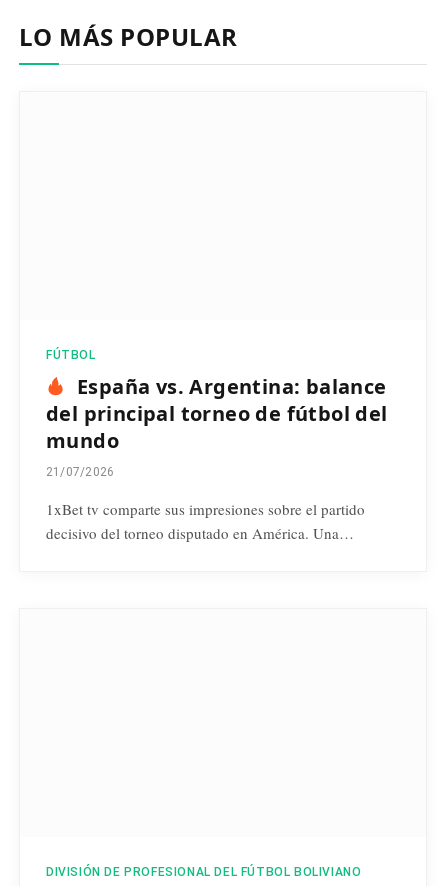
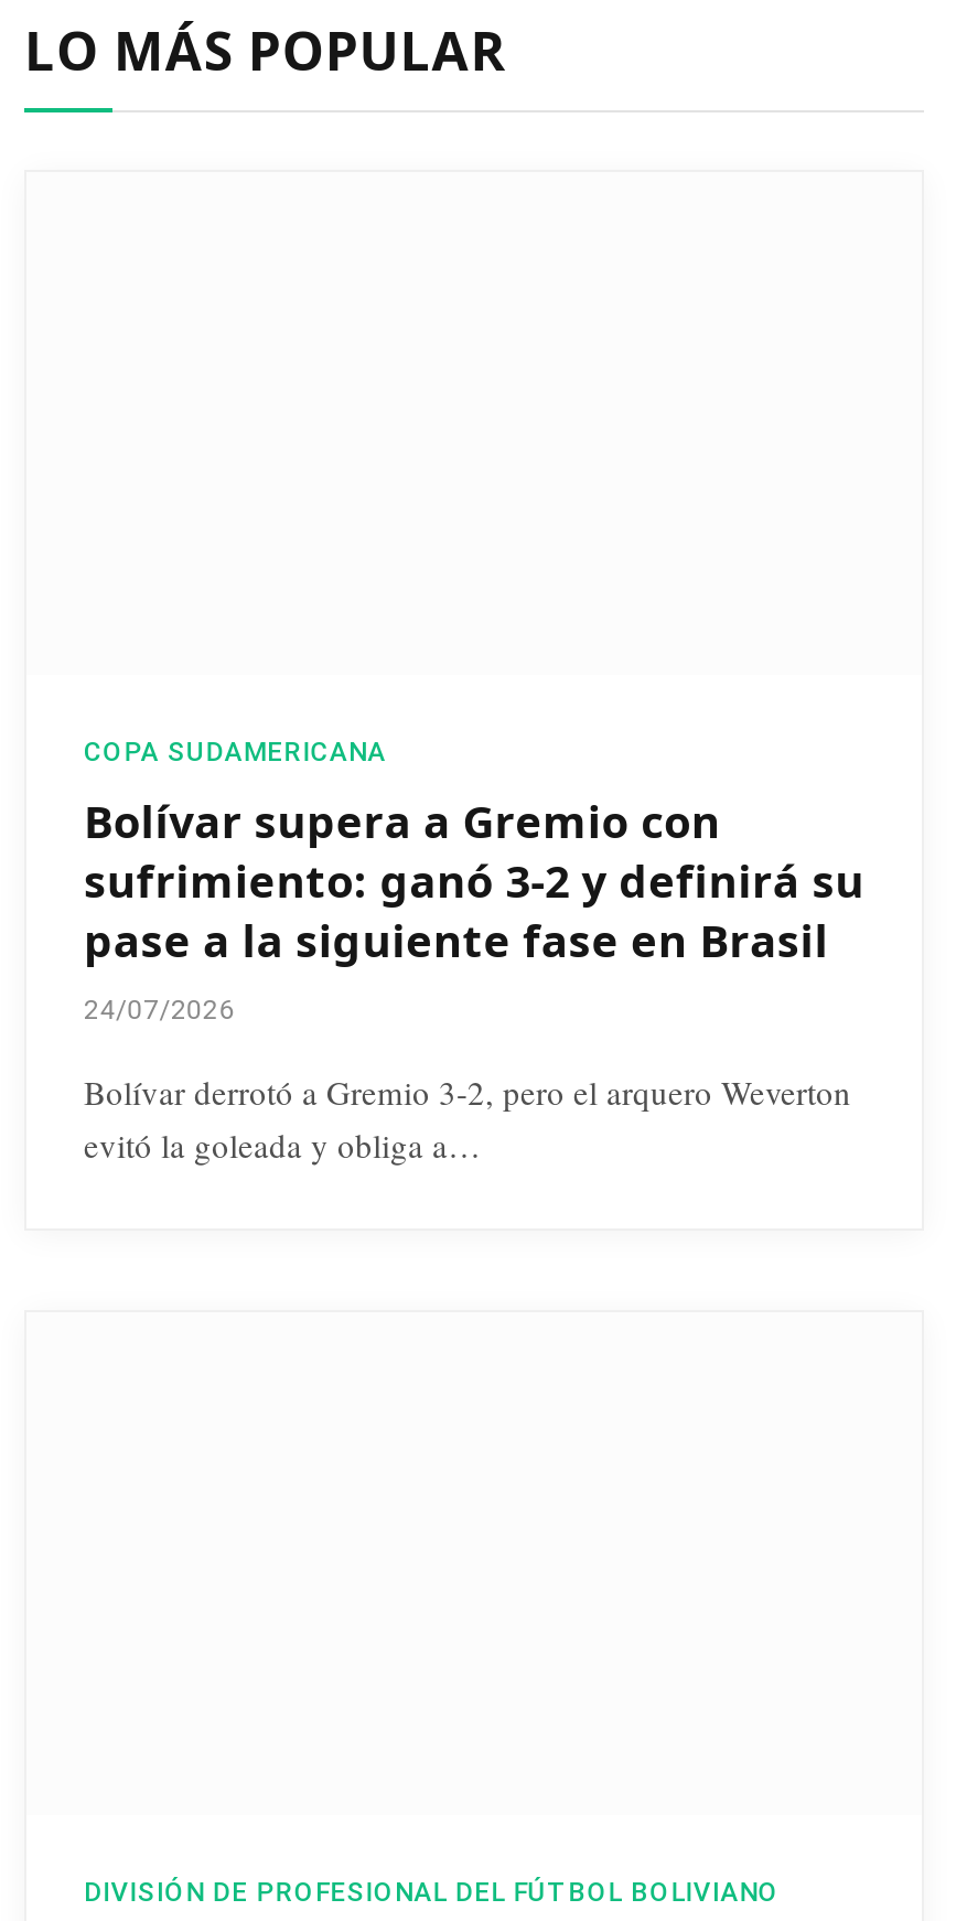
[46,348,388,479] FÚTBOL | España vs. Argentina: balance | del principal torneo de fútbol del | mundo | 21/07/2026 -> [84,736,864,1025] COPA SUDAMERICANA | Bolívar supera a Gremio con | sufrimiento: ganó 3-2 y definirá su | pase a la siguiente fase en Brasil | 24/07/2026
[46,499,365,543] 1xBet tv comparte sus impresiones sobre el partido | decisivo del torneo disputado en América. Una… -> [84,1069,851,1166] Bolívar derrotó a Gremio 3-2, pero el arquero Weverton | evitó la goleada y obliga a…

